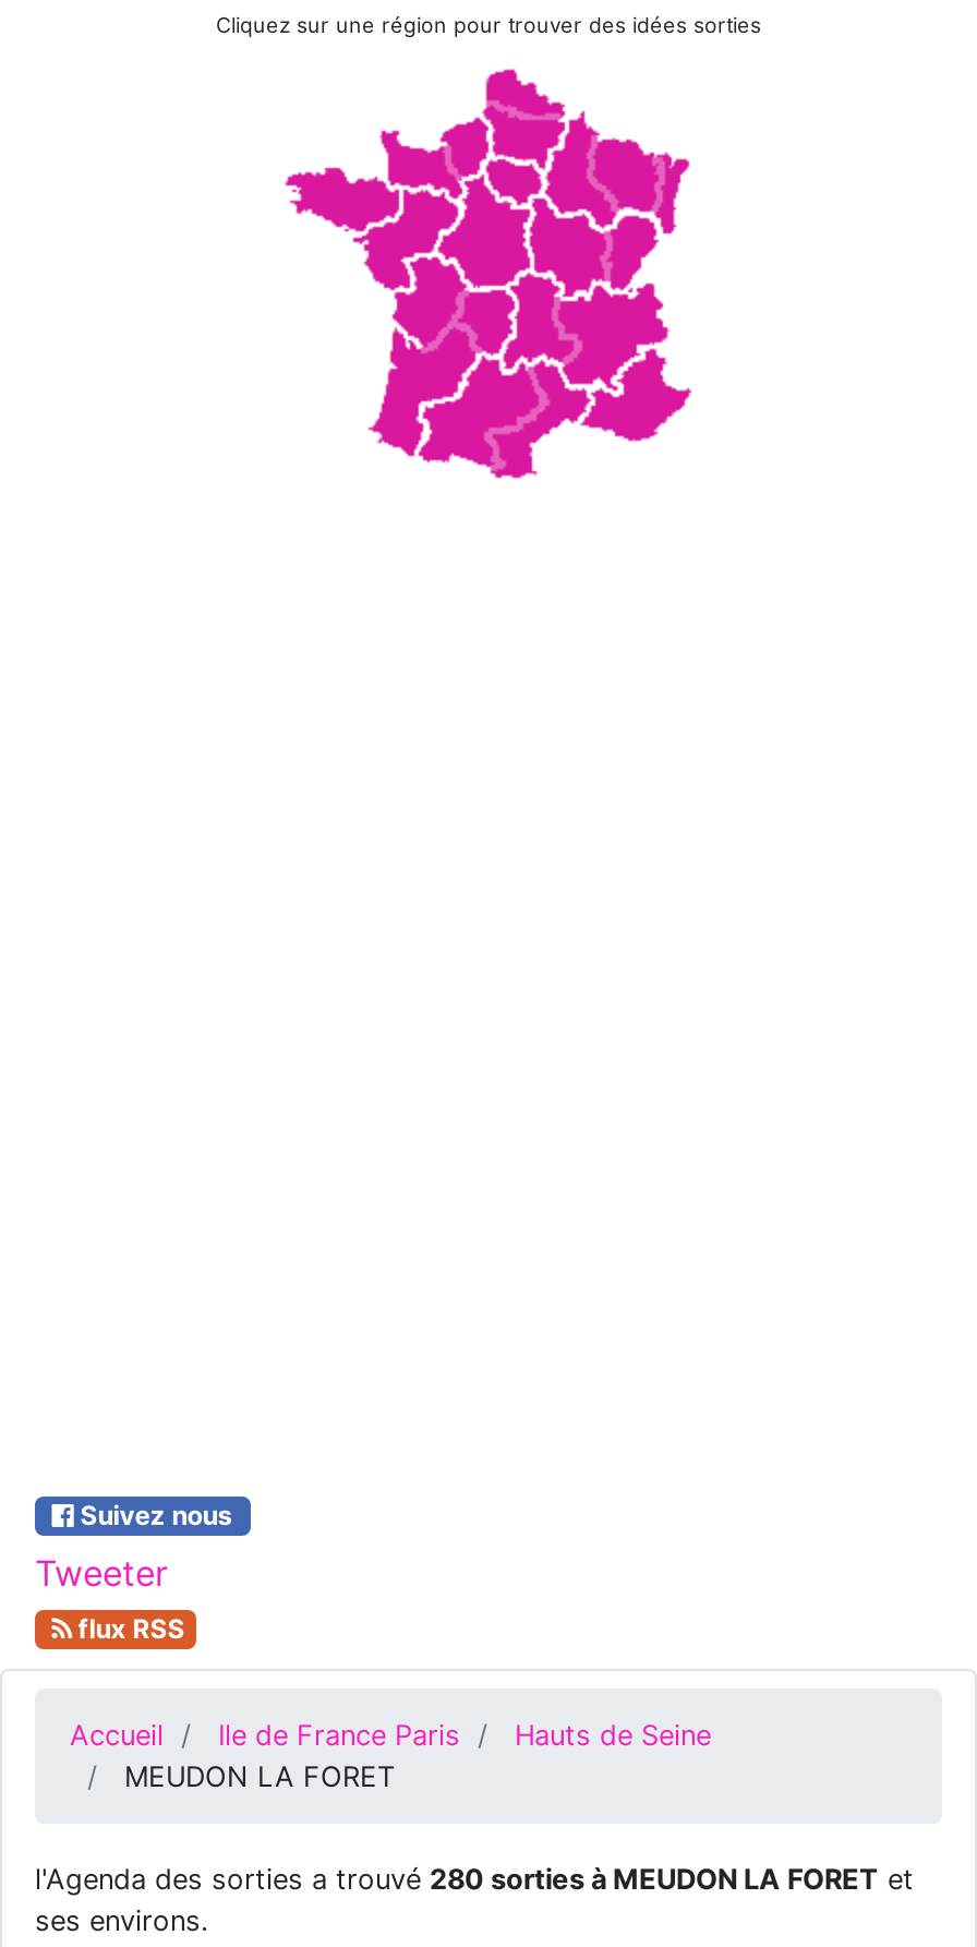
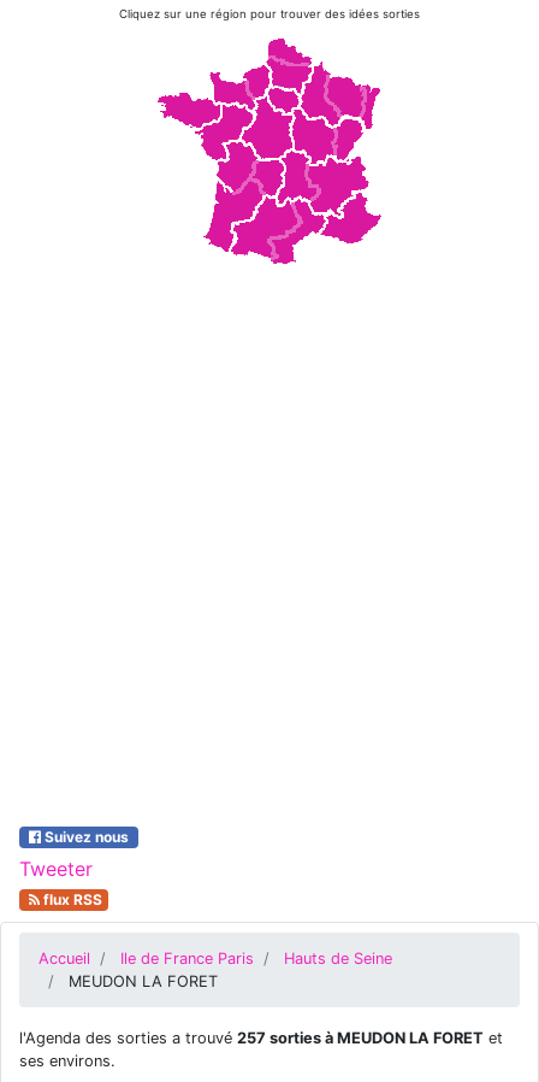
[35,1863,914,1896] l'Agenda des sorties a trouvé 280 sorties à MEUDON LA FORET et -> [19,1029,503,1047] l'Agenda des sorties a trouvé 257 sorties à MEUDON LA FORET et

